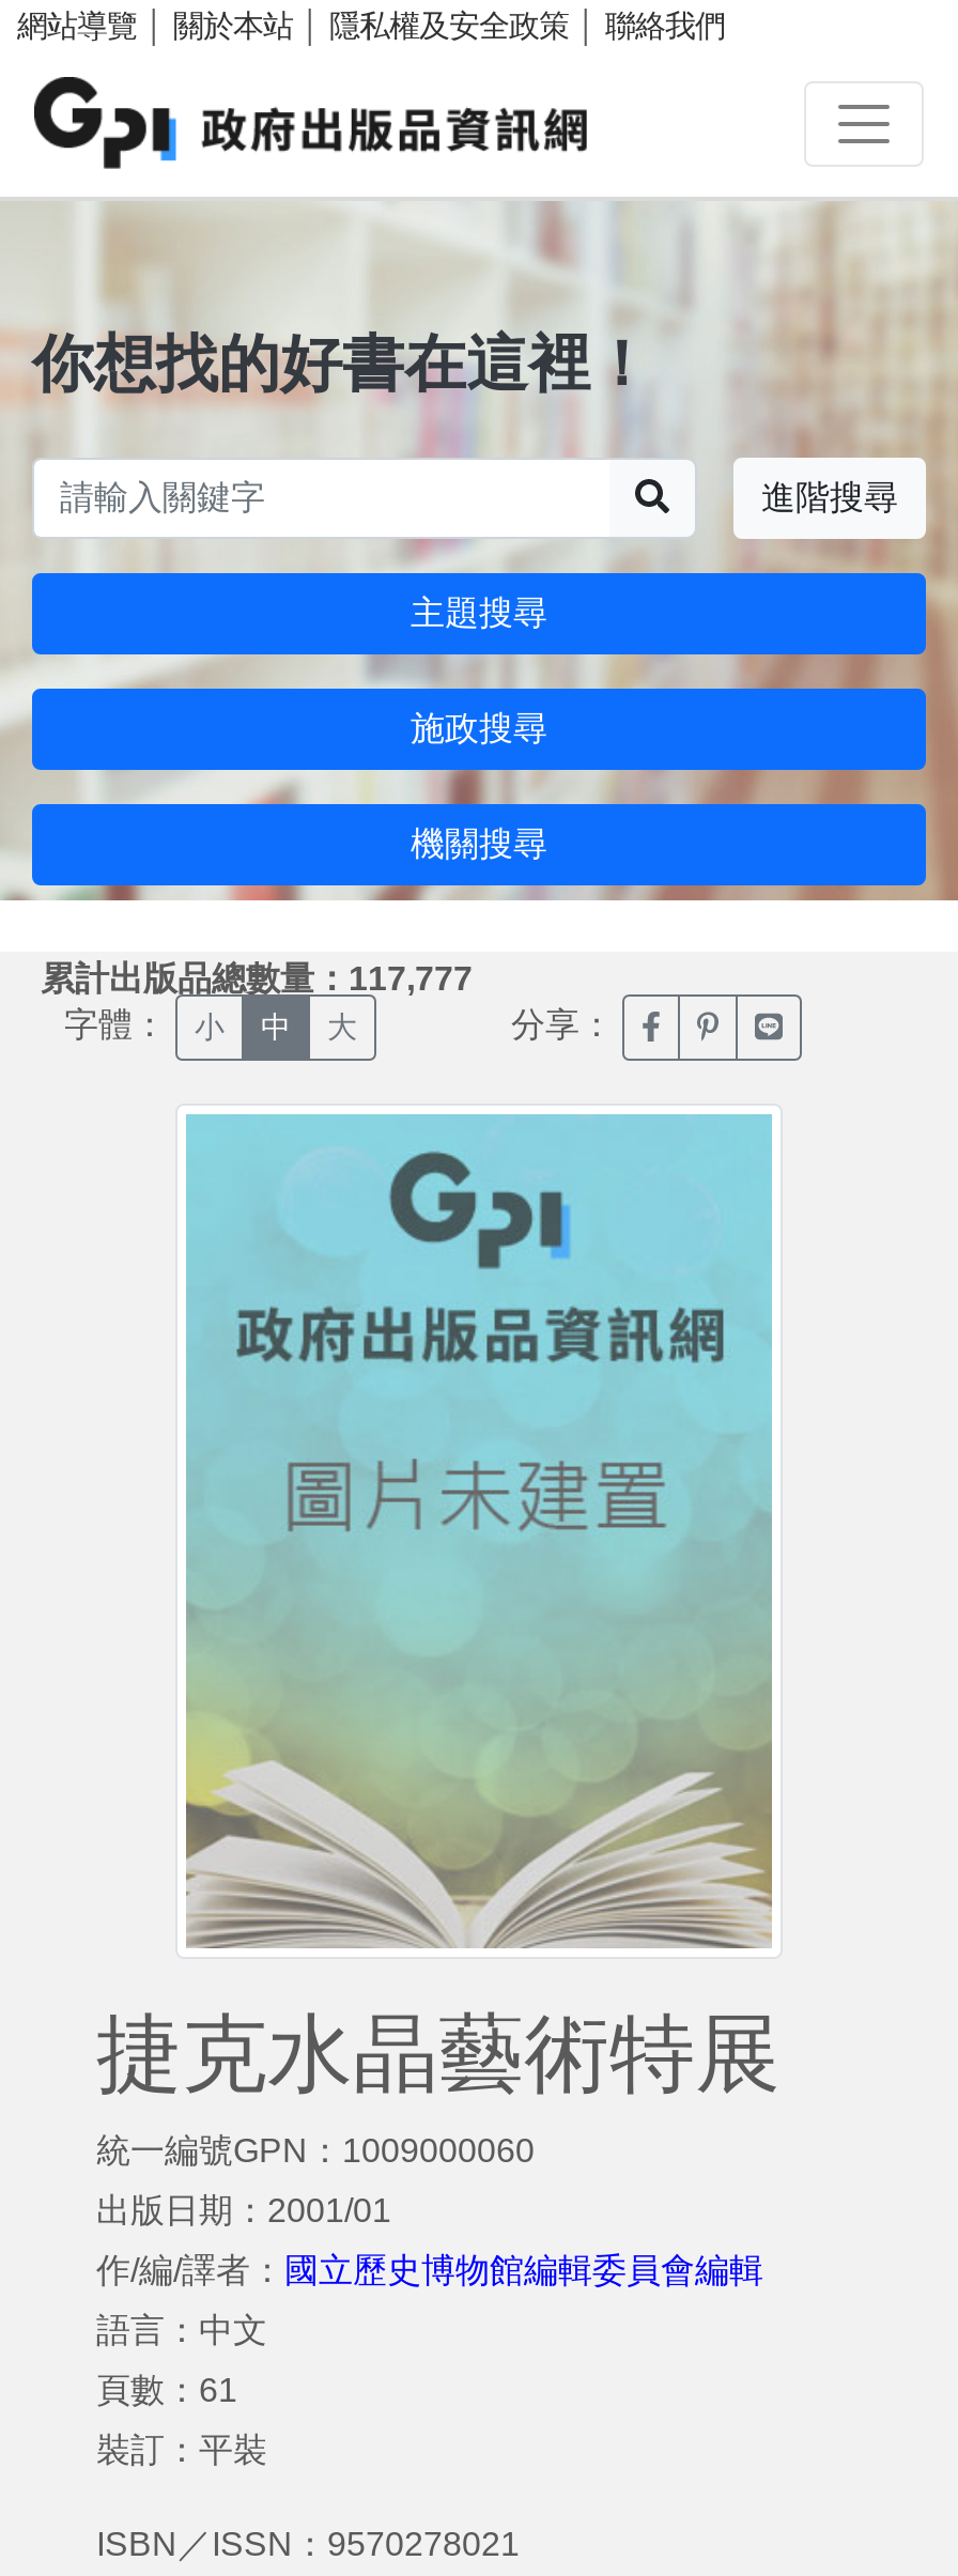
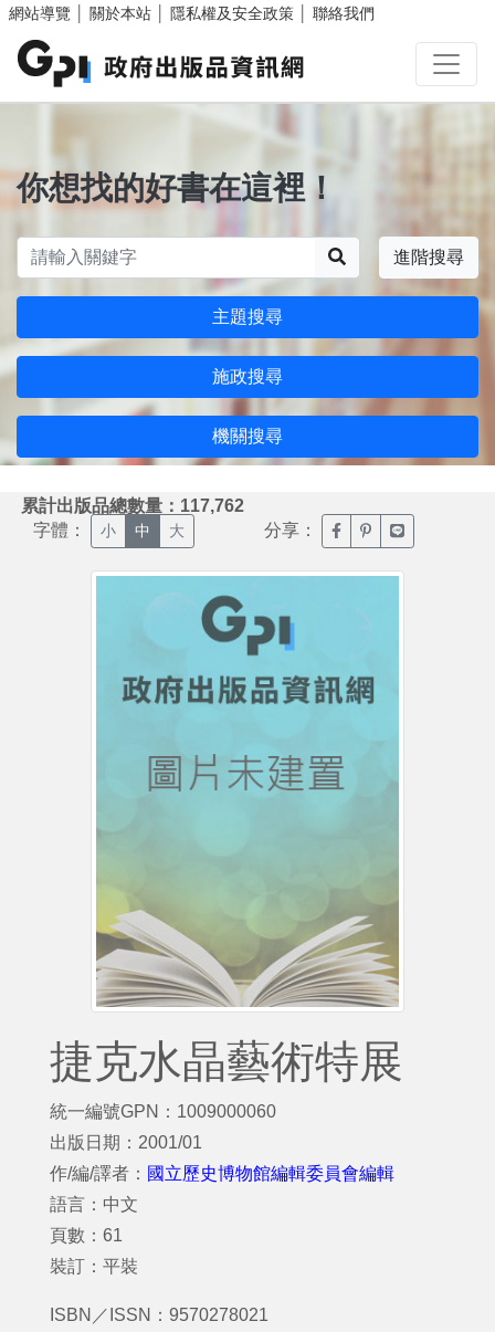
[41,959,473,996] 累計出版品總數量：117,777 -> [21,496,244,515] 累計出版品總數量：117,762

